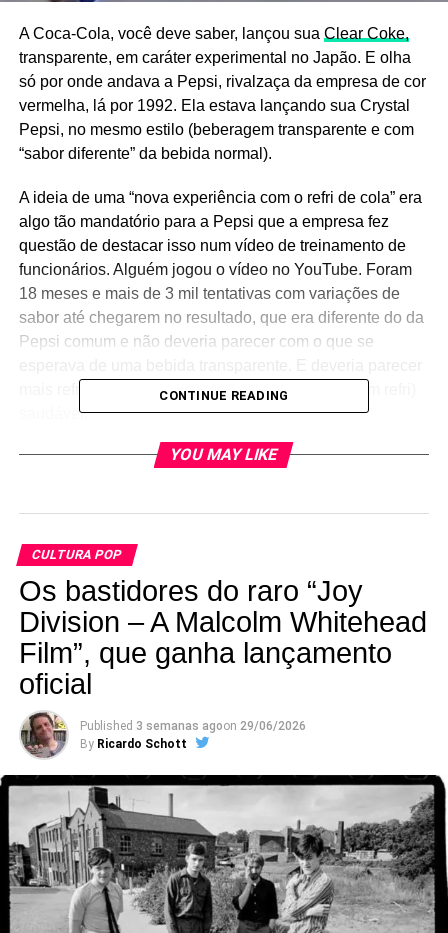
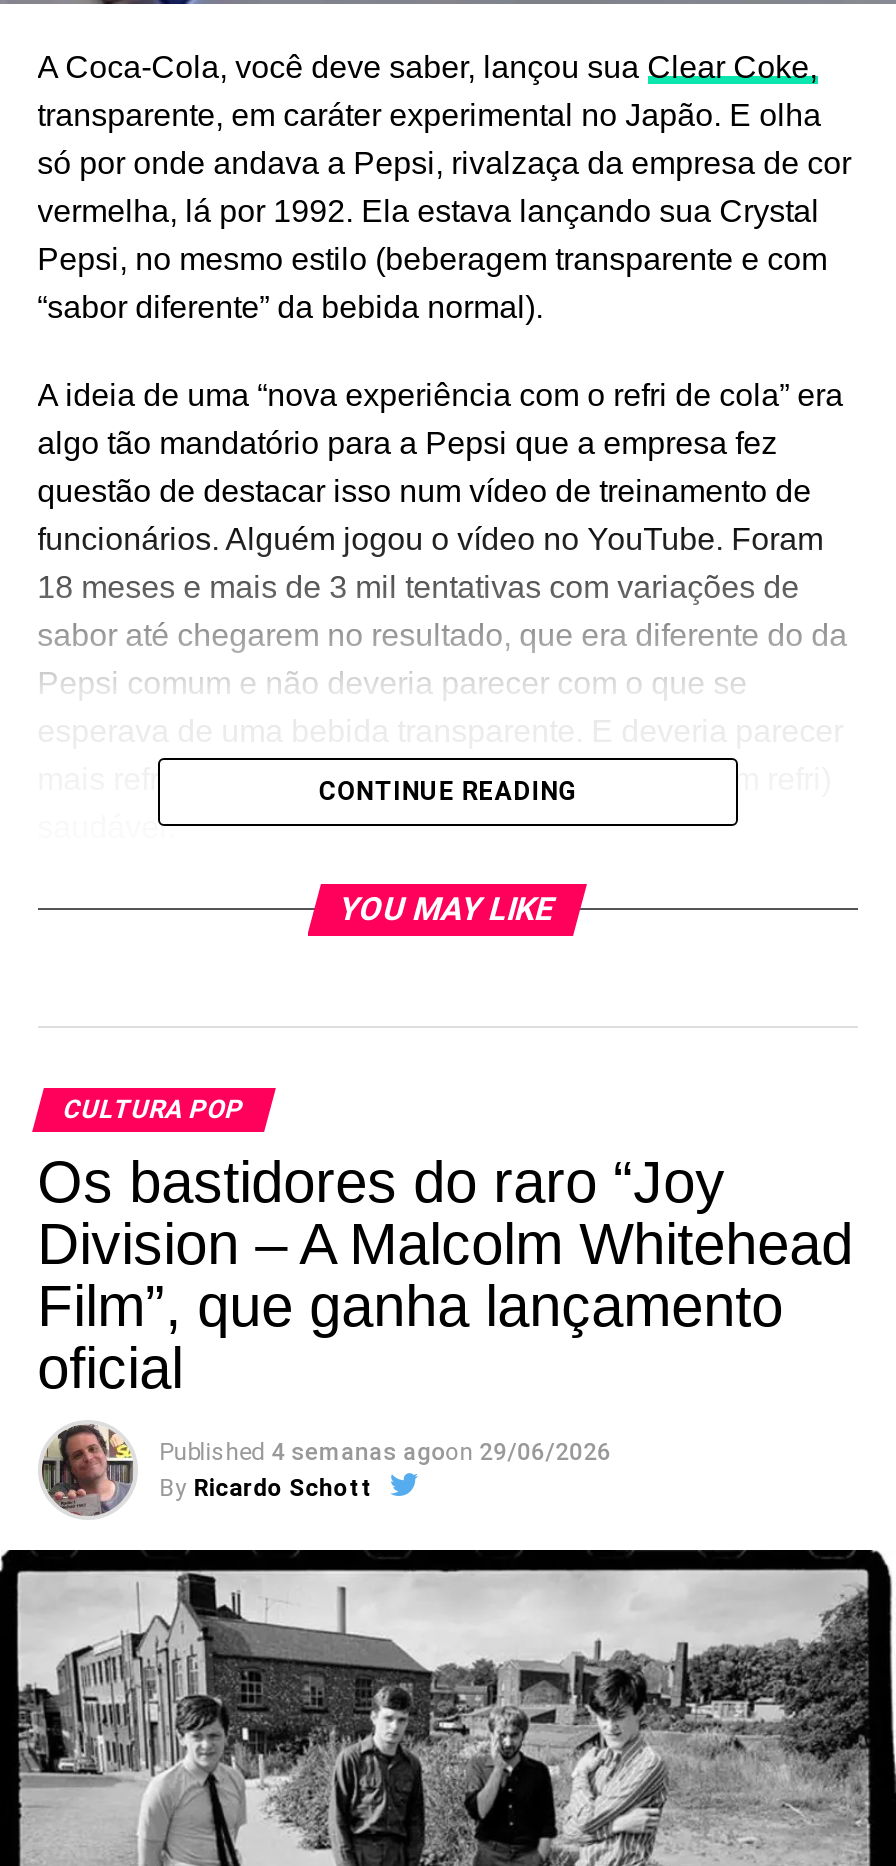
[80,719,306,733] Published 3 semanas agoon 29/06/2026 -> [159,1438,611,1466] Published 4 semanas agoon 29/06/2026

